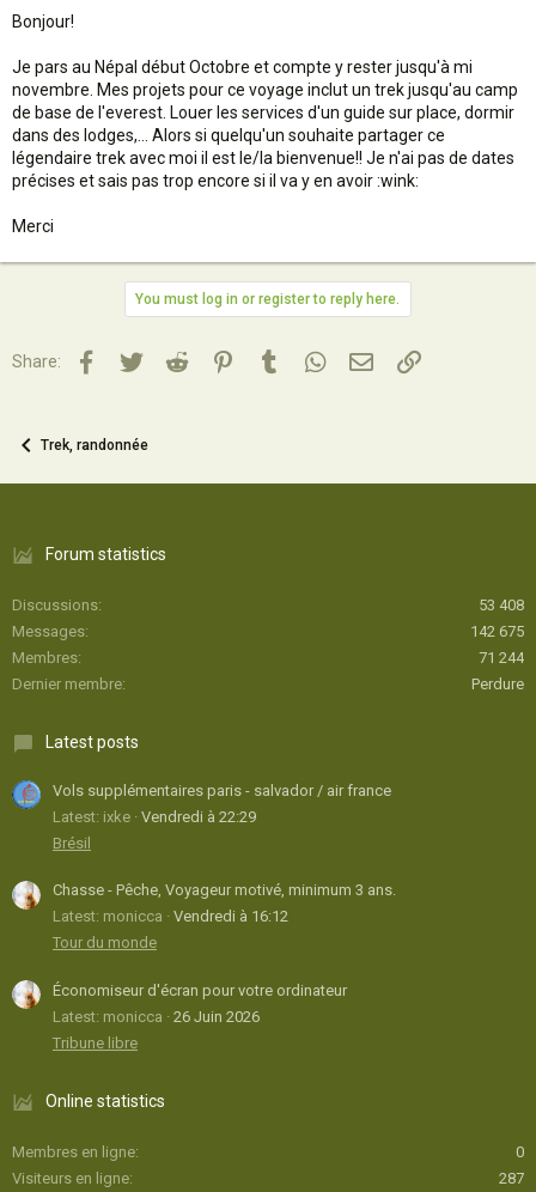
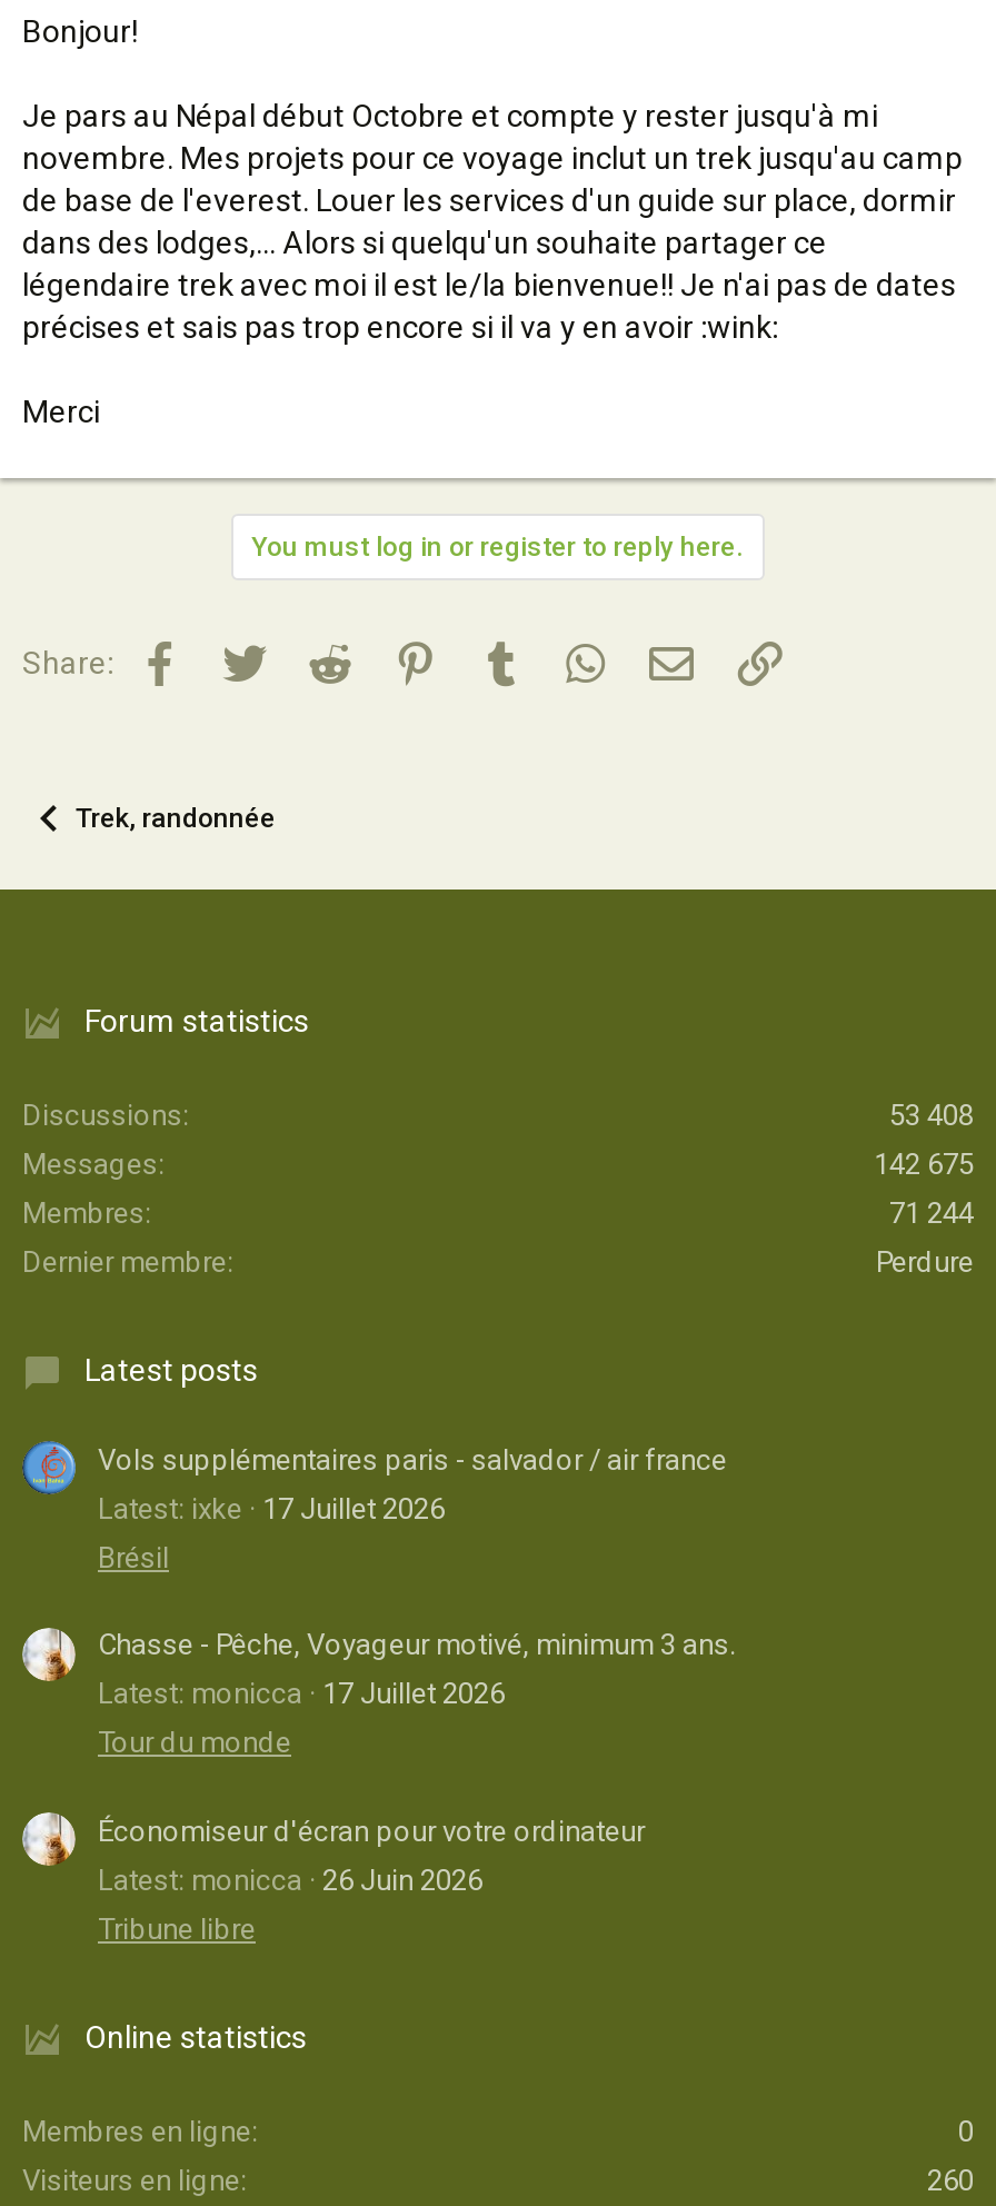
[53,807,256,825] Latest: ixke Vendredi à 22:29 -> [98,1491,445,1525] Latest: ixke 17 Juillet 2026
[53,908,288,925] Latest: monicca Vendredi à 16:12 -> [98,1677,505,1711] Latest: monicca 17 Juillet 2026
[499,1169,524,1187] 287 -> [927,2164,974,2197] 260

